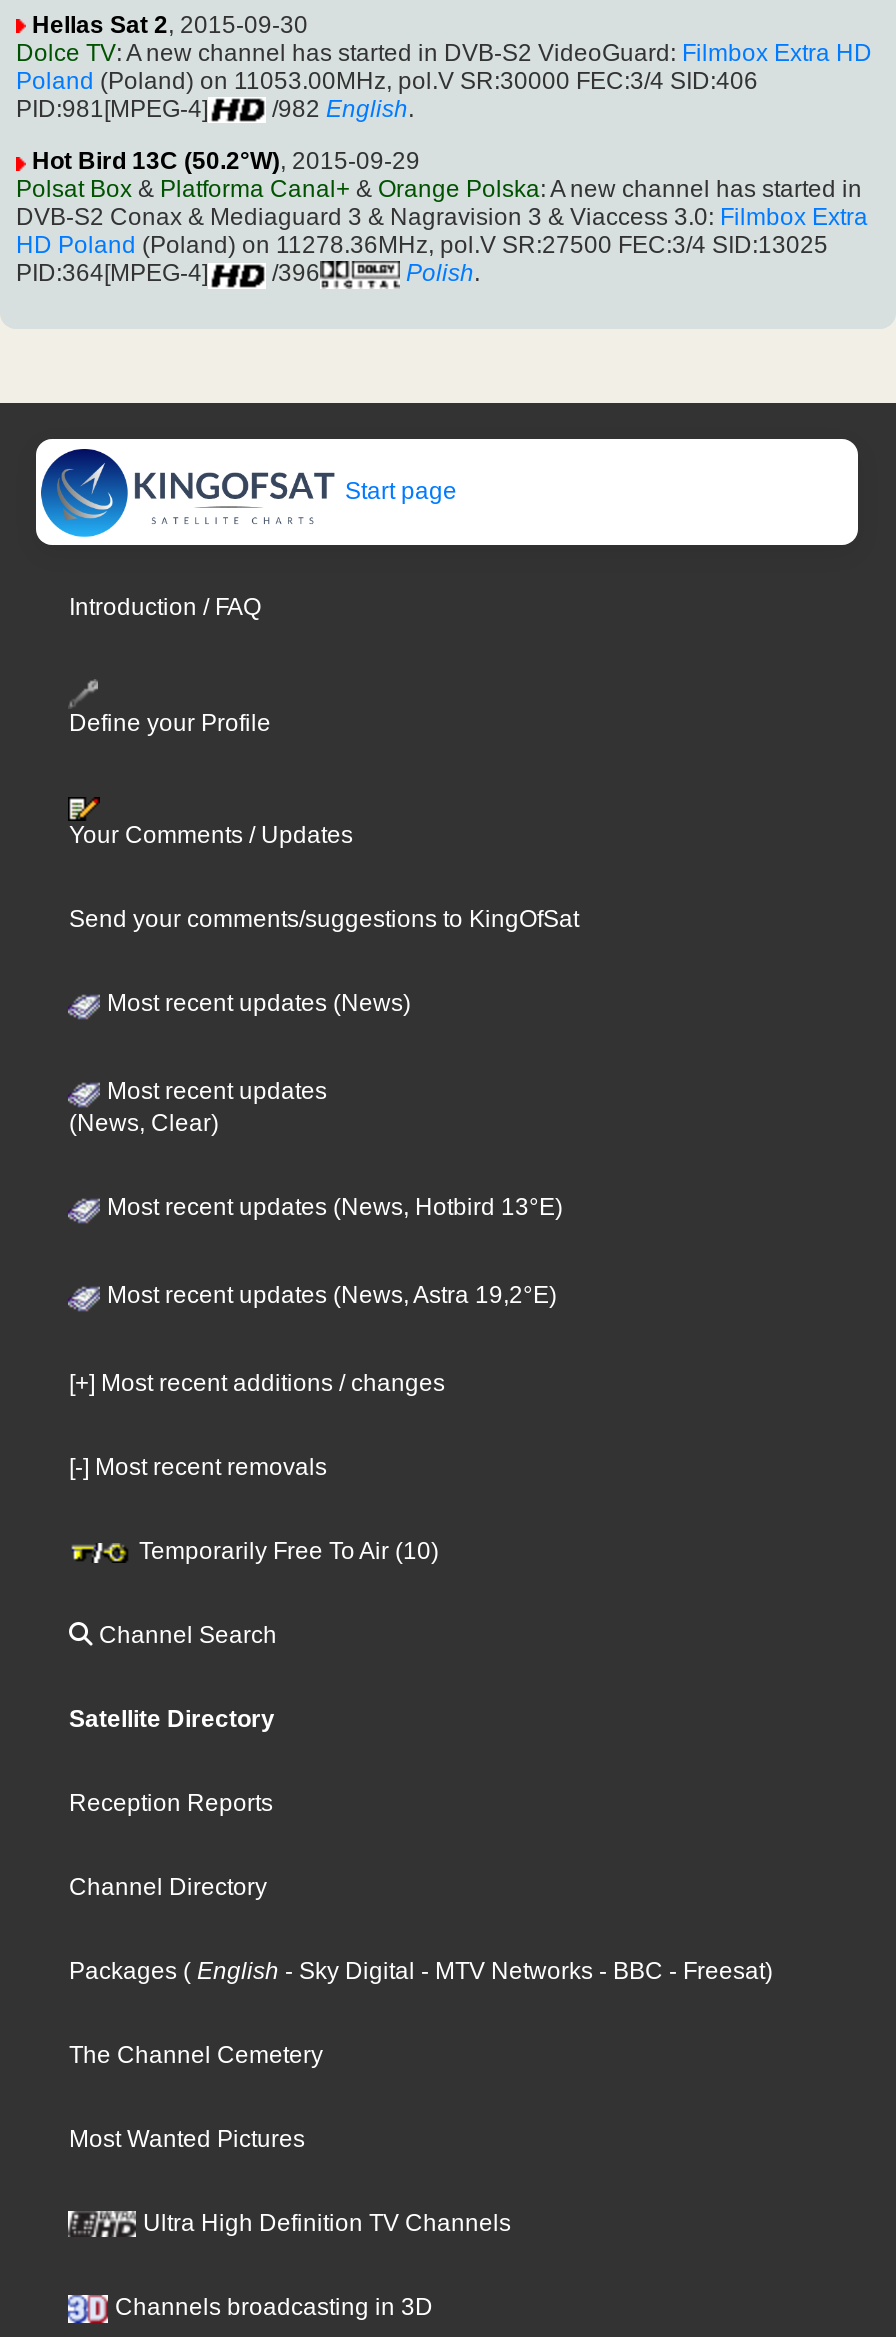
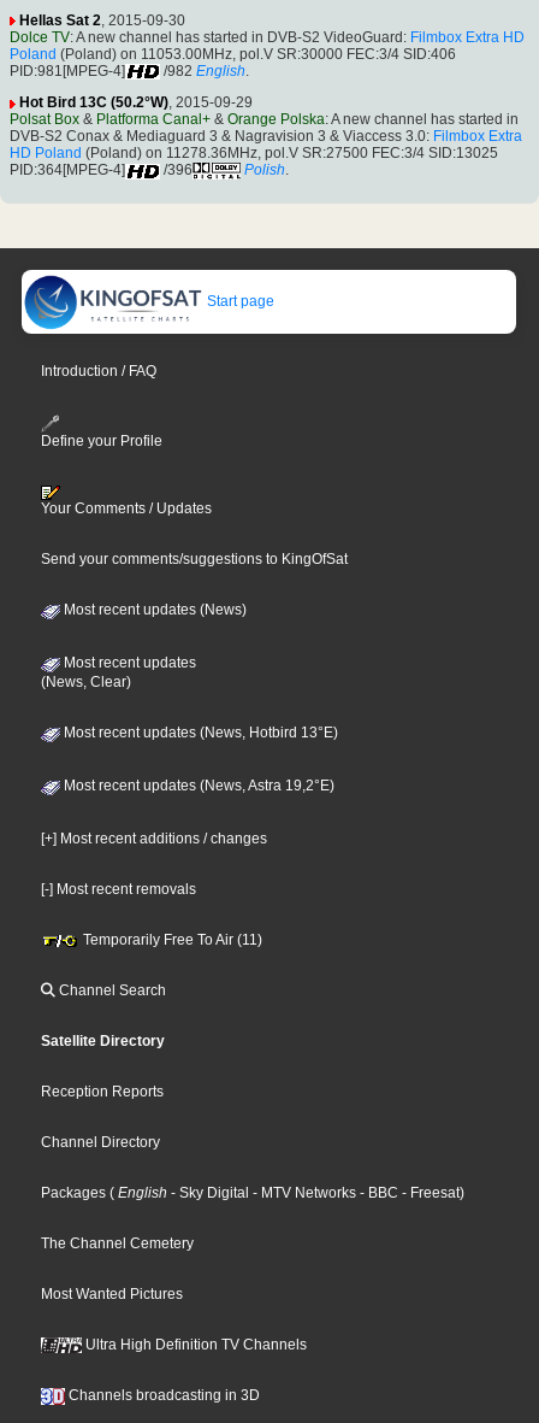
[133,1537,439,1565] Temporarily Free To Air (10) -> [80,931,263,948] Temporarily Free To Air (11)

